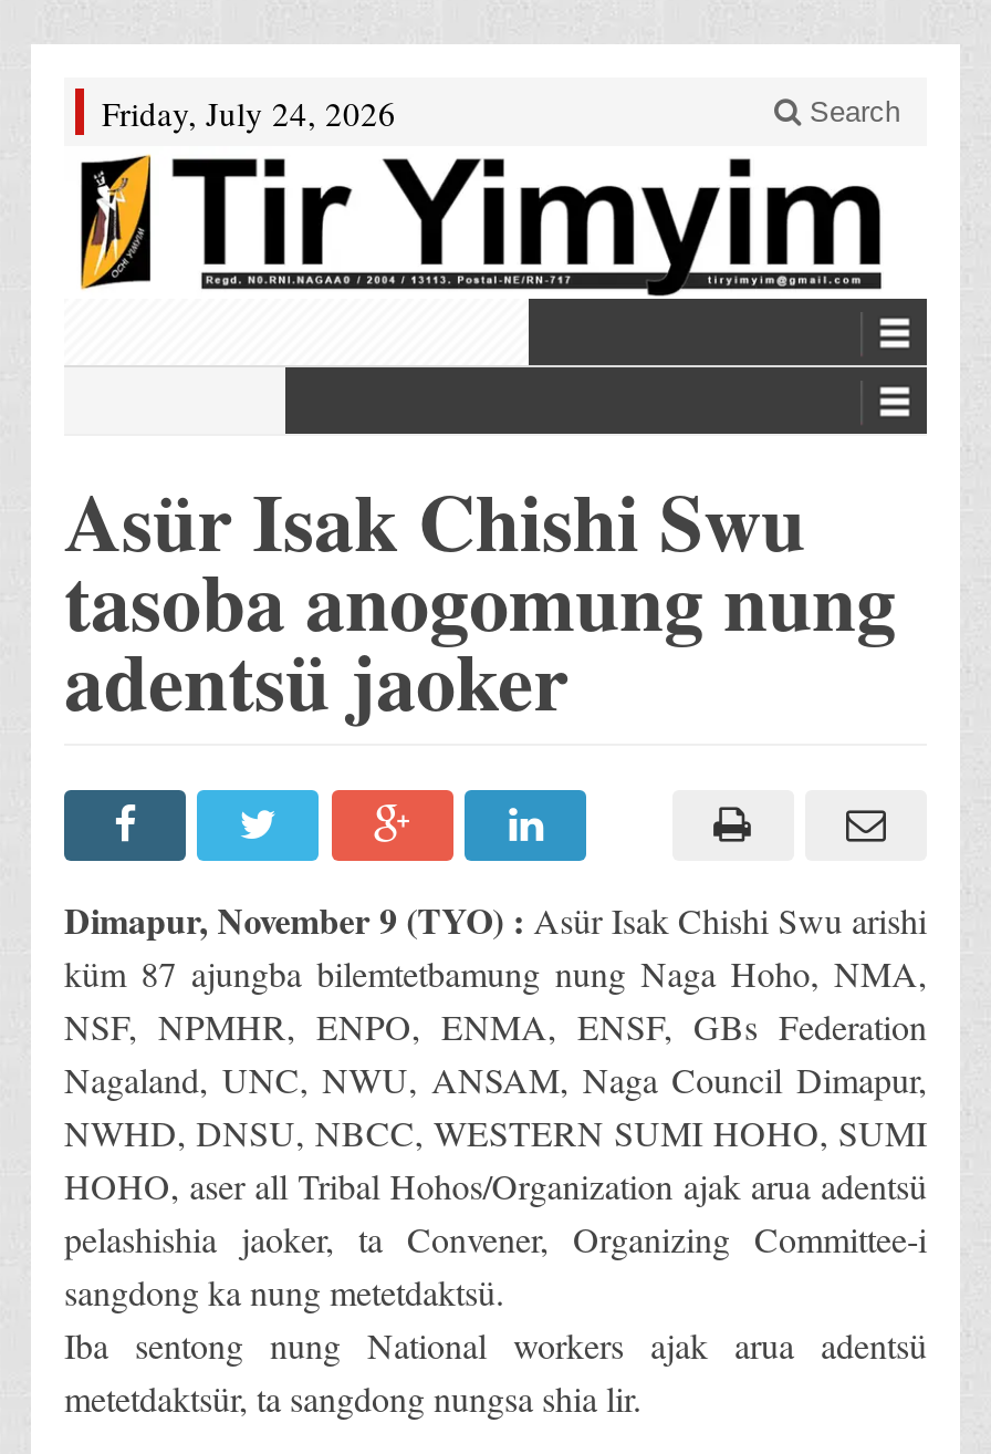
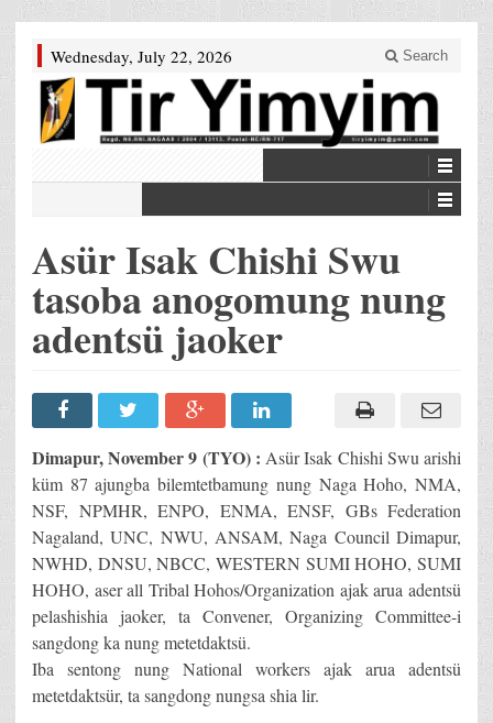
[102,91,396,135] Friday, July 24, 2026 -> [51,45,232,67] Wednesday, July 22, 2026

